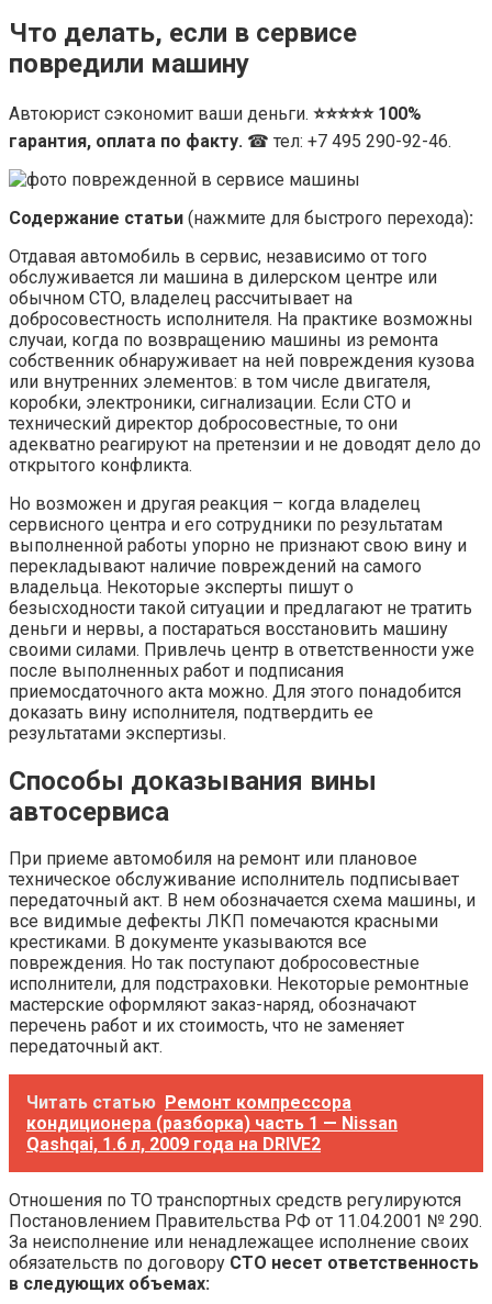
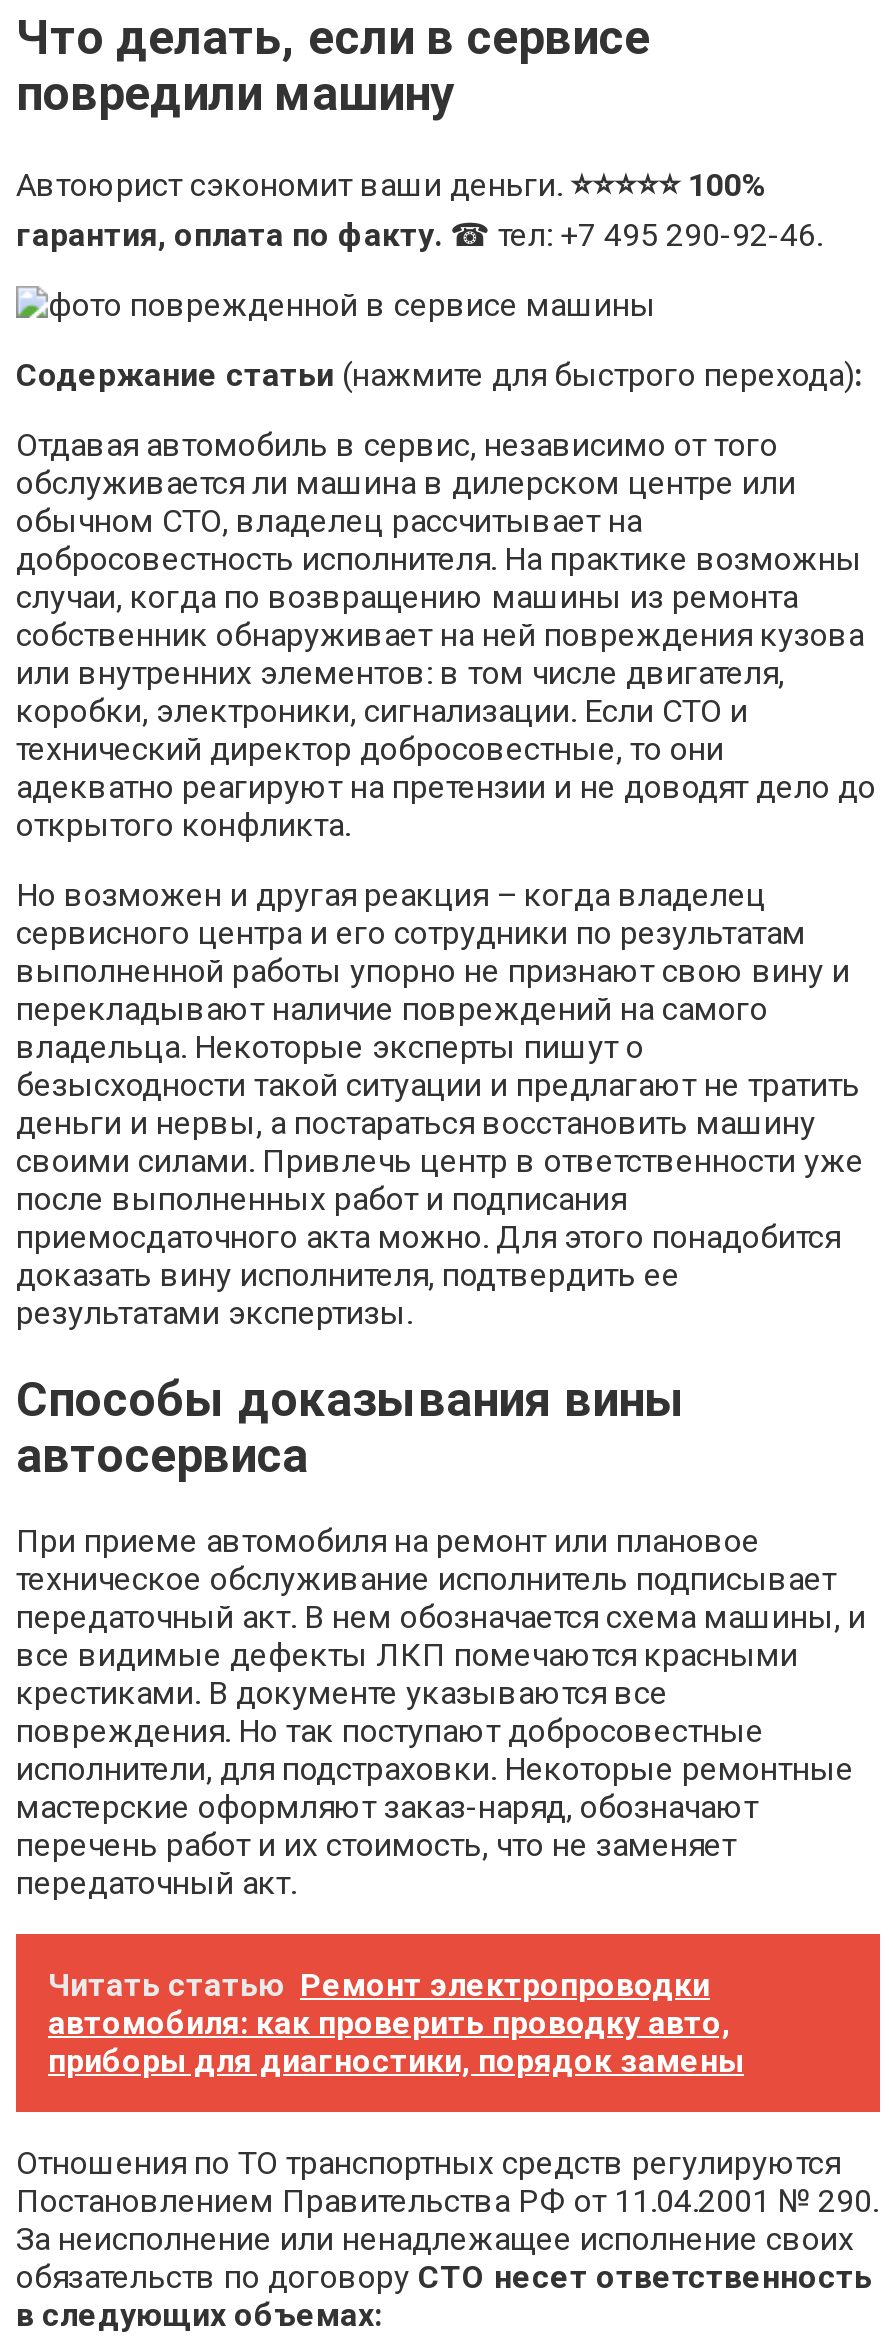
[26,1092,398,1155] Читать статью Ремонт компрессора | кондиционера (разборка) часть 1 — Nissan | Qashqai, 1.6 л, 2009 года на DRIVE2 -> [48,1967,744,2081] Читать статью Ремонт электропроводки | автомобиля: как проверить проводку авто, | приборы для диагностики, порядок замены

